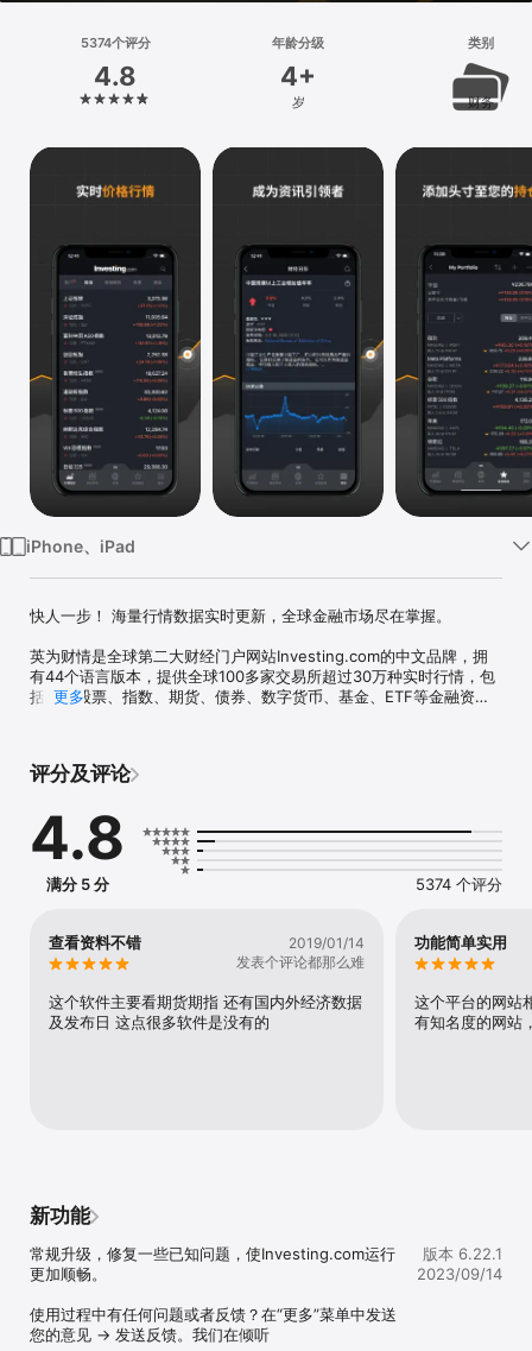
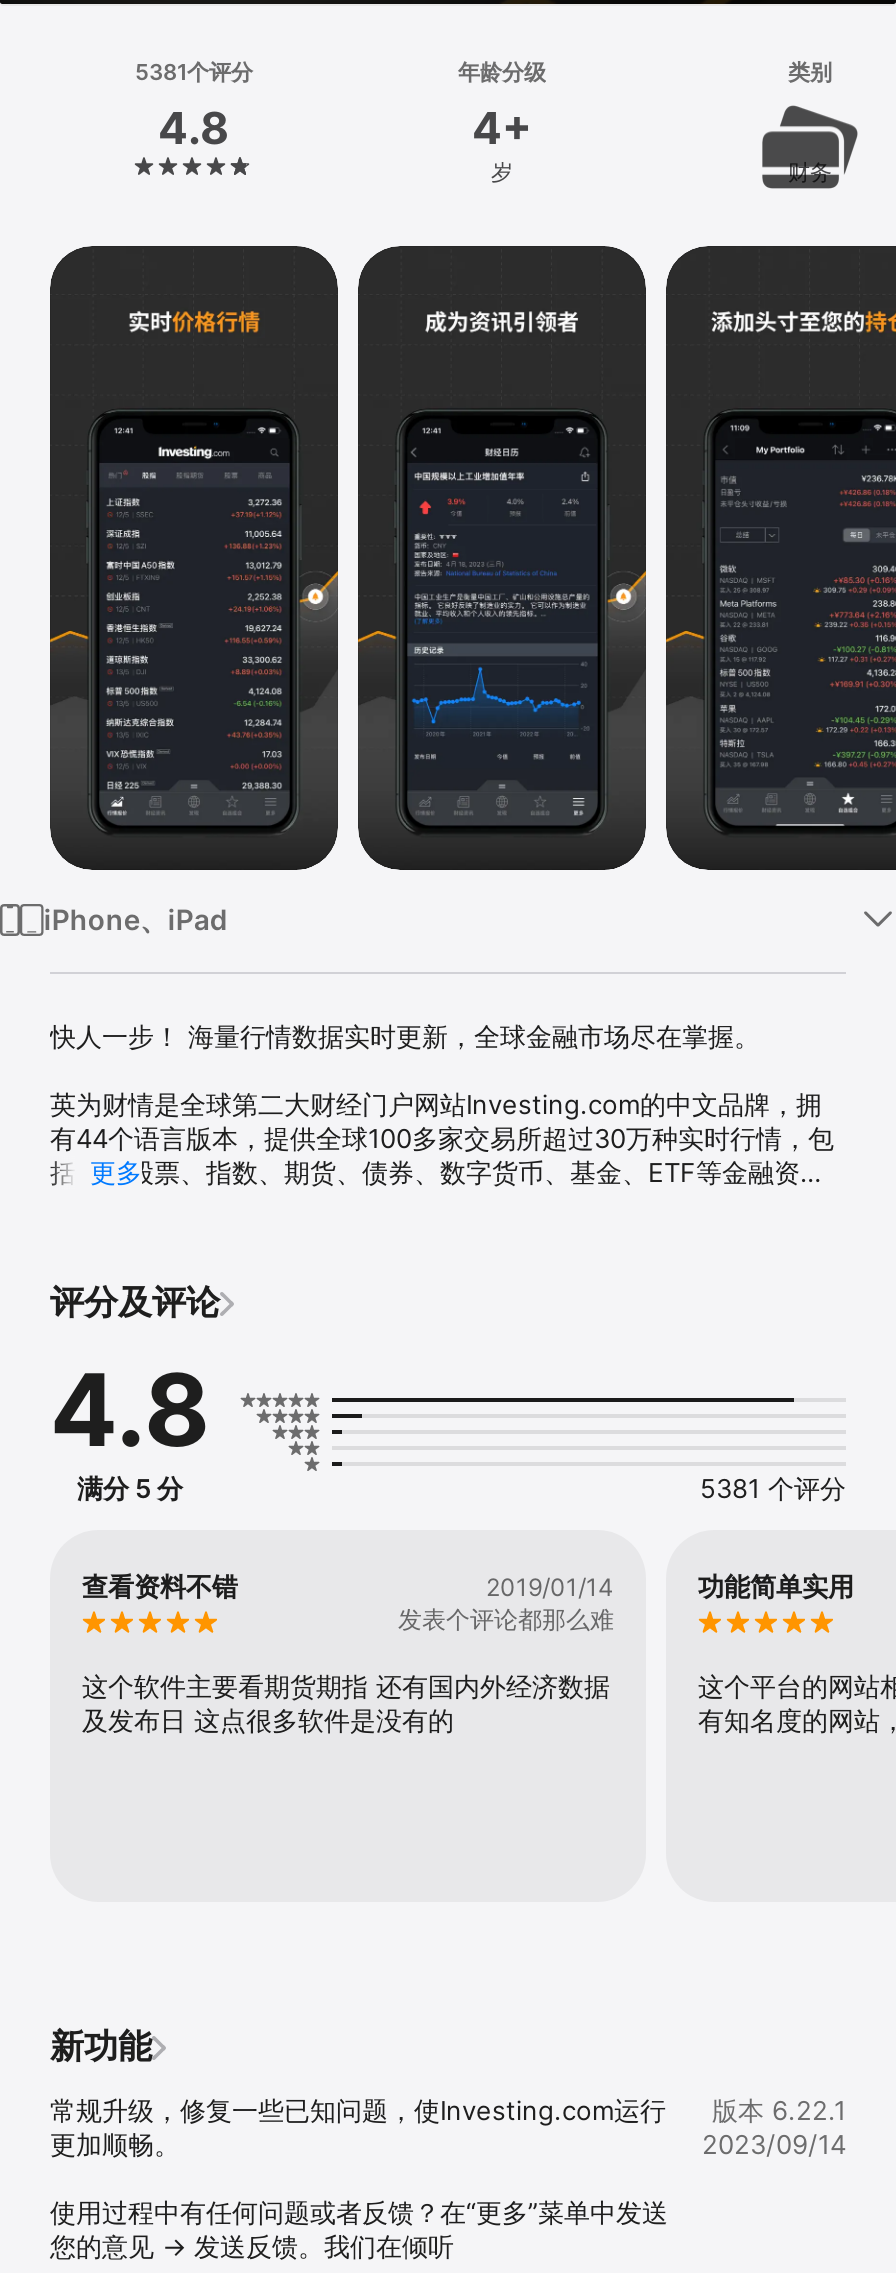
[80,34,150,51] 5374个评分 -> [135,58,253,86] 5381个评分
[416,874,502,893] 5374 个评分 -> [700,1472,846,1504] 5381 个评分

